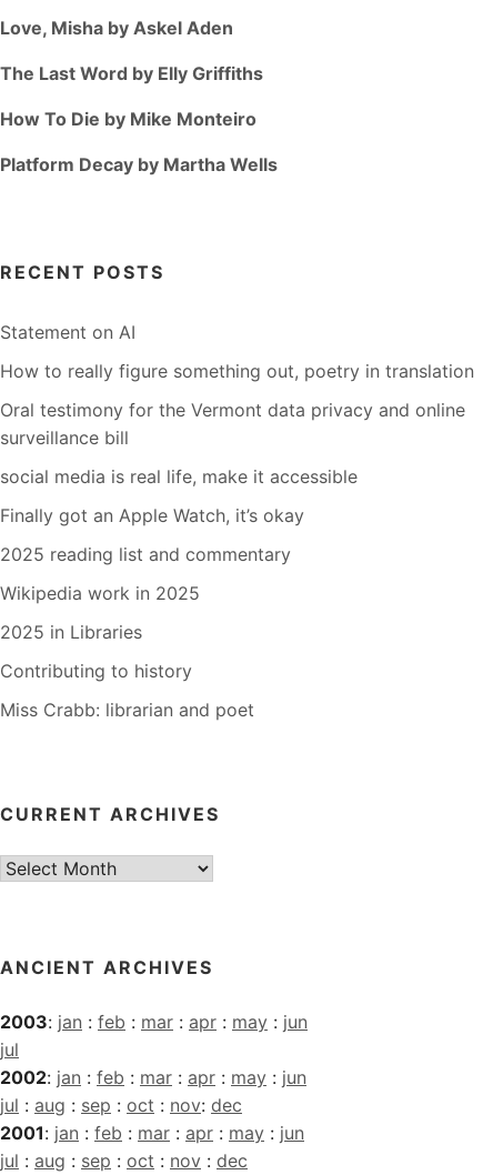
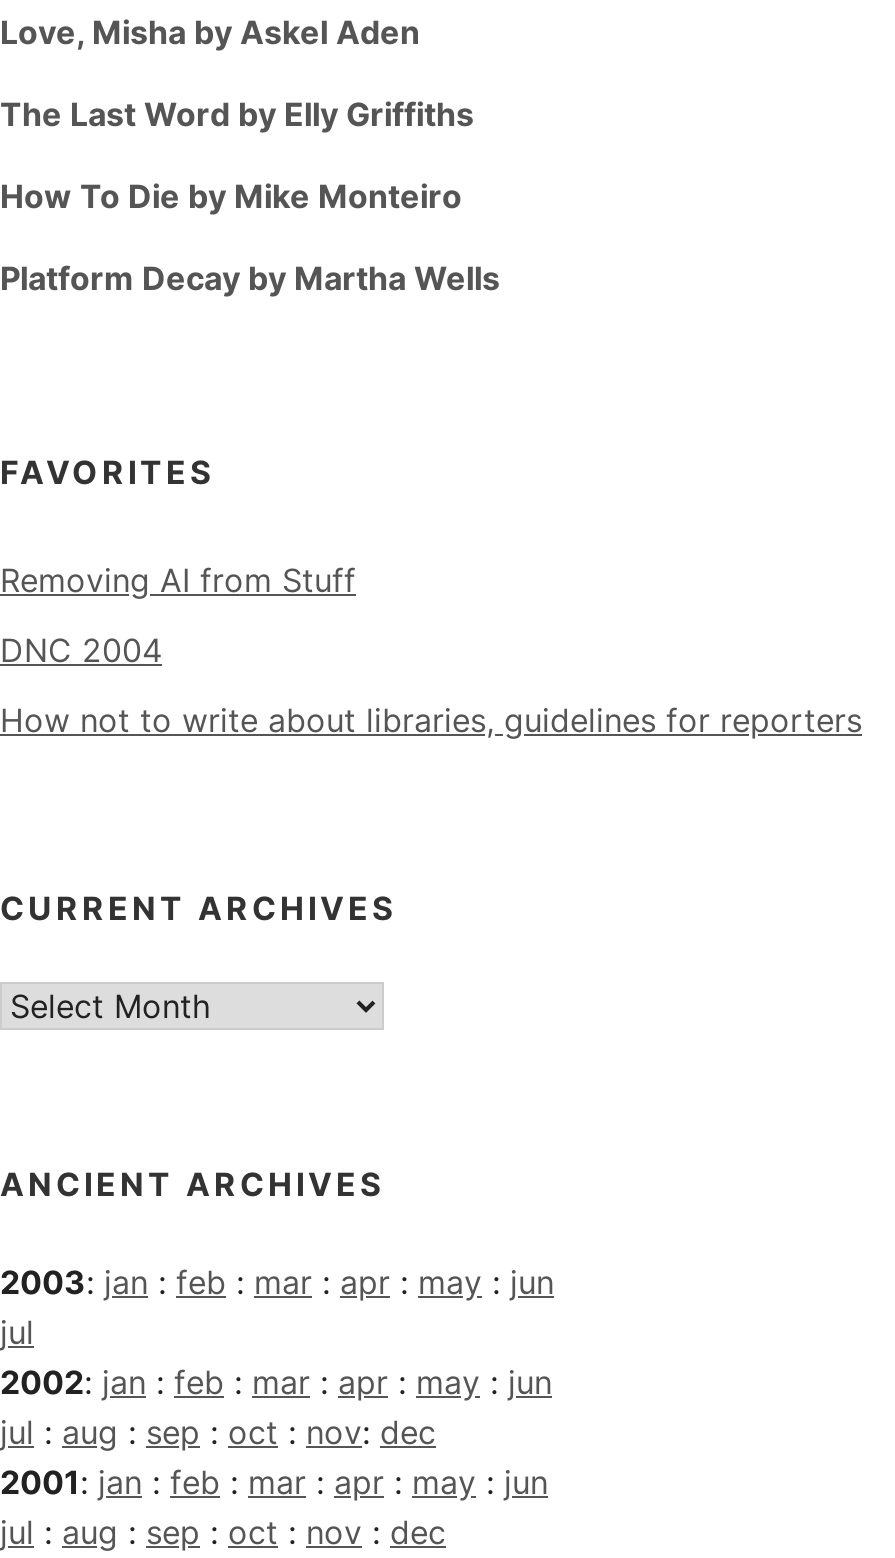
[0,261,474,721] RECENT POSTS | Statement on AI | How to really figure something out, poetry in translation | Oral testimony for the Vermont data privacy and online | surveillance bill | social media is real life, make it accessible | Finally got an Apple Watch, it’s okay | 2025 reading list and commentary | Wikipedia work in 2025 | 2025 in Libraries | Contributing to history | Miss Crabb: librarian and poet -> [0,452,862,740] FAVORITES | Removing AI from Stuff | DNC 2004 | How not to write about libraries, guidelines for reporters

